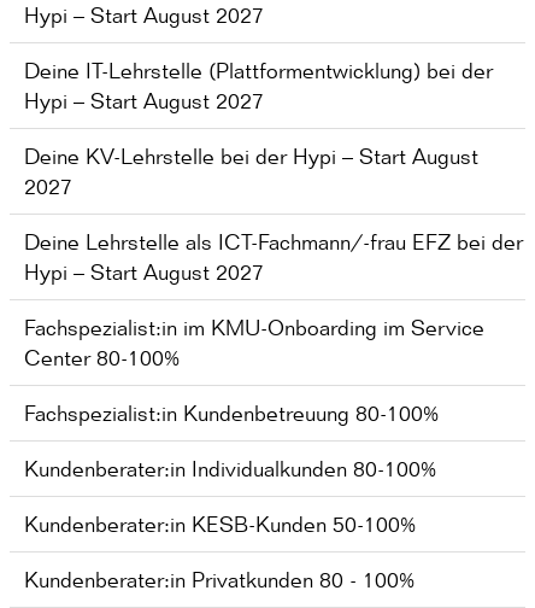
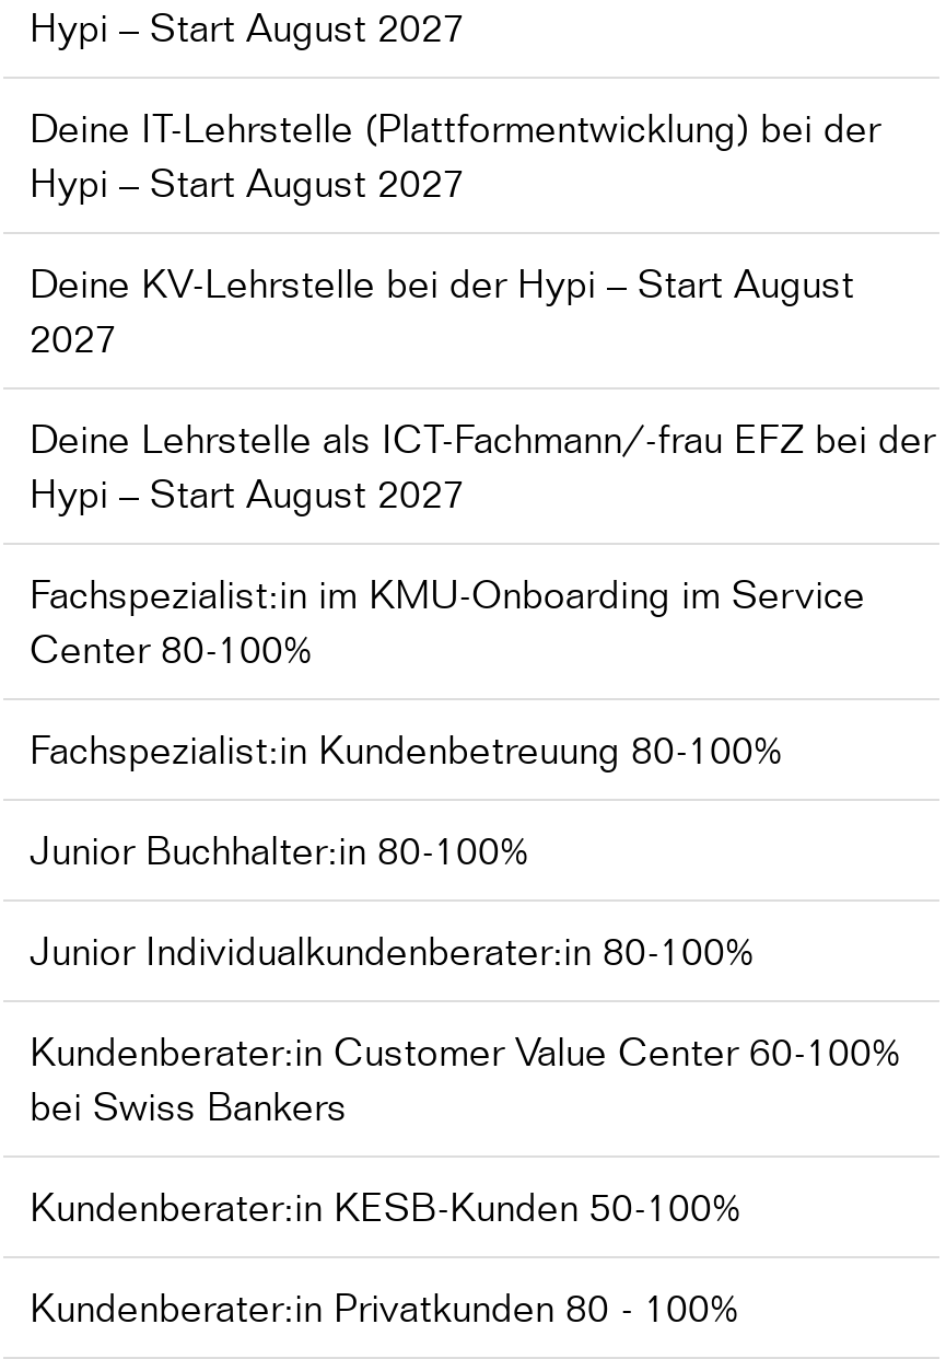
[24,456,436,481] Kundenberater:in Individualkunden 80-100% -> [30,827,900,1129] Junior Buchhalter:in 80-100% | Junior Individualkundenberater:in 80-100% | Kundenberater:in Customer Value Center 60-100% | bei Swiss Bankers

